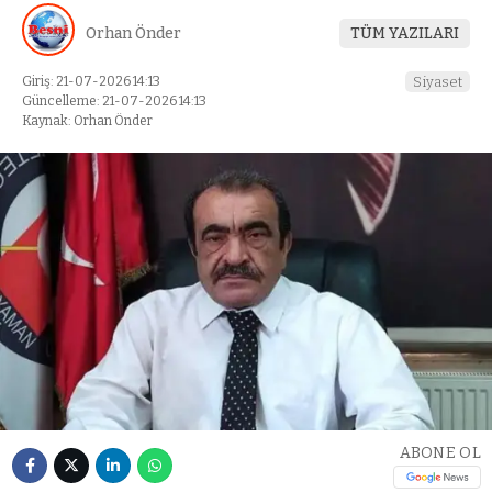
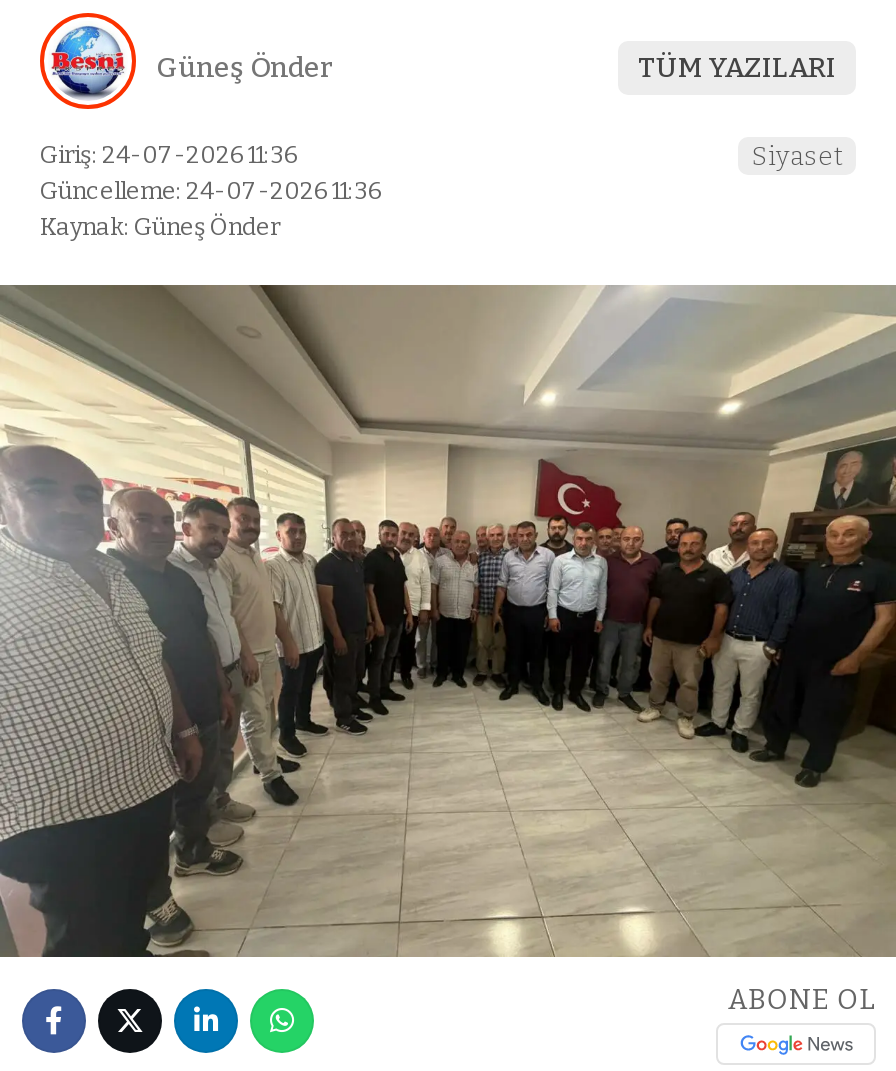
[86,24,181,43] Orhan Önder -> [156,51,334,85] Güneş Önder
[22,74,160,89] Giriş: 21-07-2026 14:13 -> [40,142,298,170] Giriş: 24-07-2026 11:36
[22,94,206,109] Güncelleme: 21-07-2026 14:13 -> [40,178,382,206] Güncelleme: 24-07-2026 11:36
[22,114,153,129] Kaynak: Orhan Önder -> [40,214,280,242] Kaynak: Güneş Önder
[3,152,489,432] [image] -> [6,283,890,959] [image]

